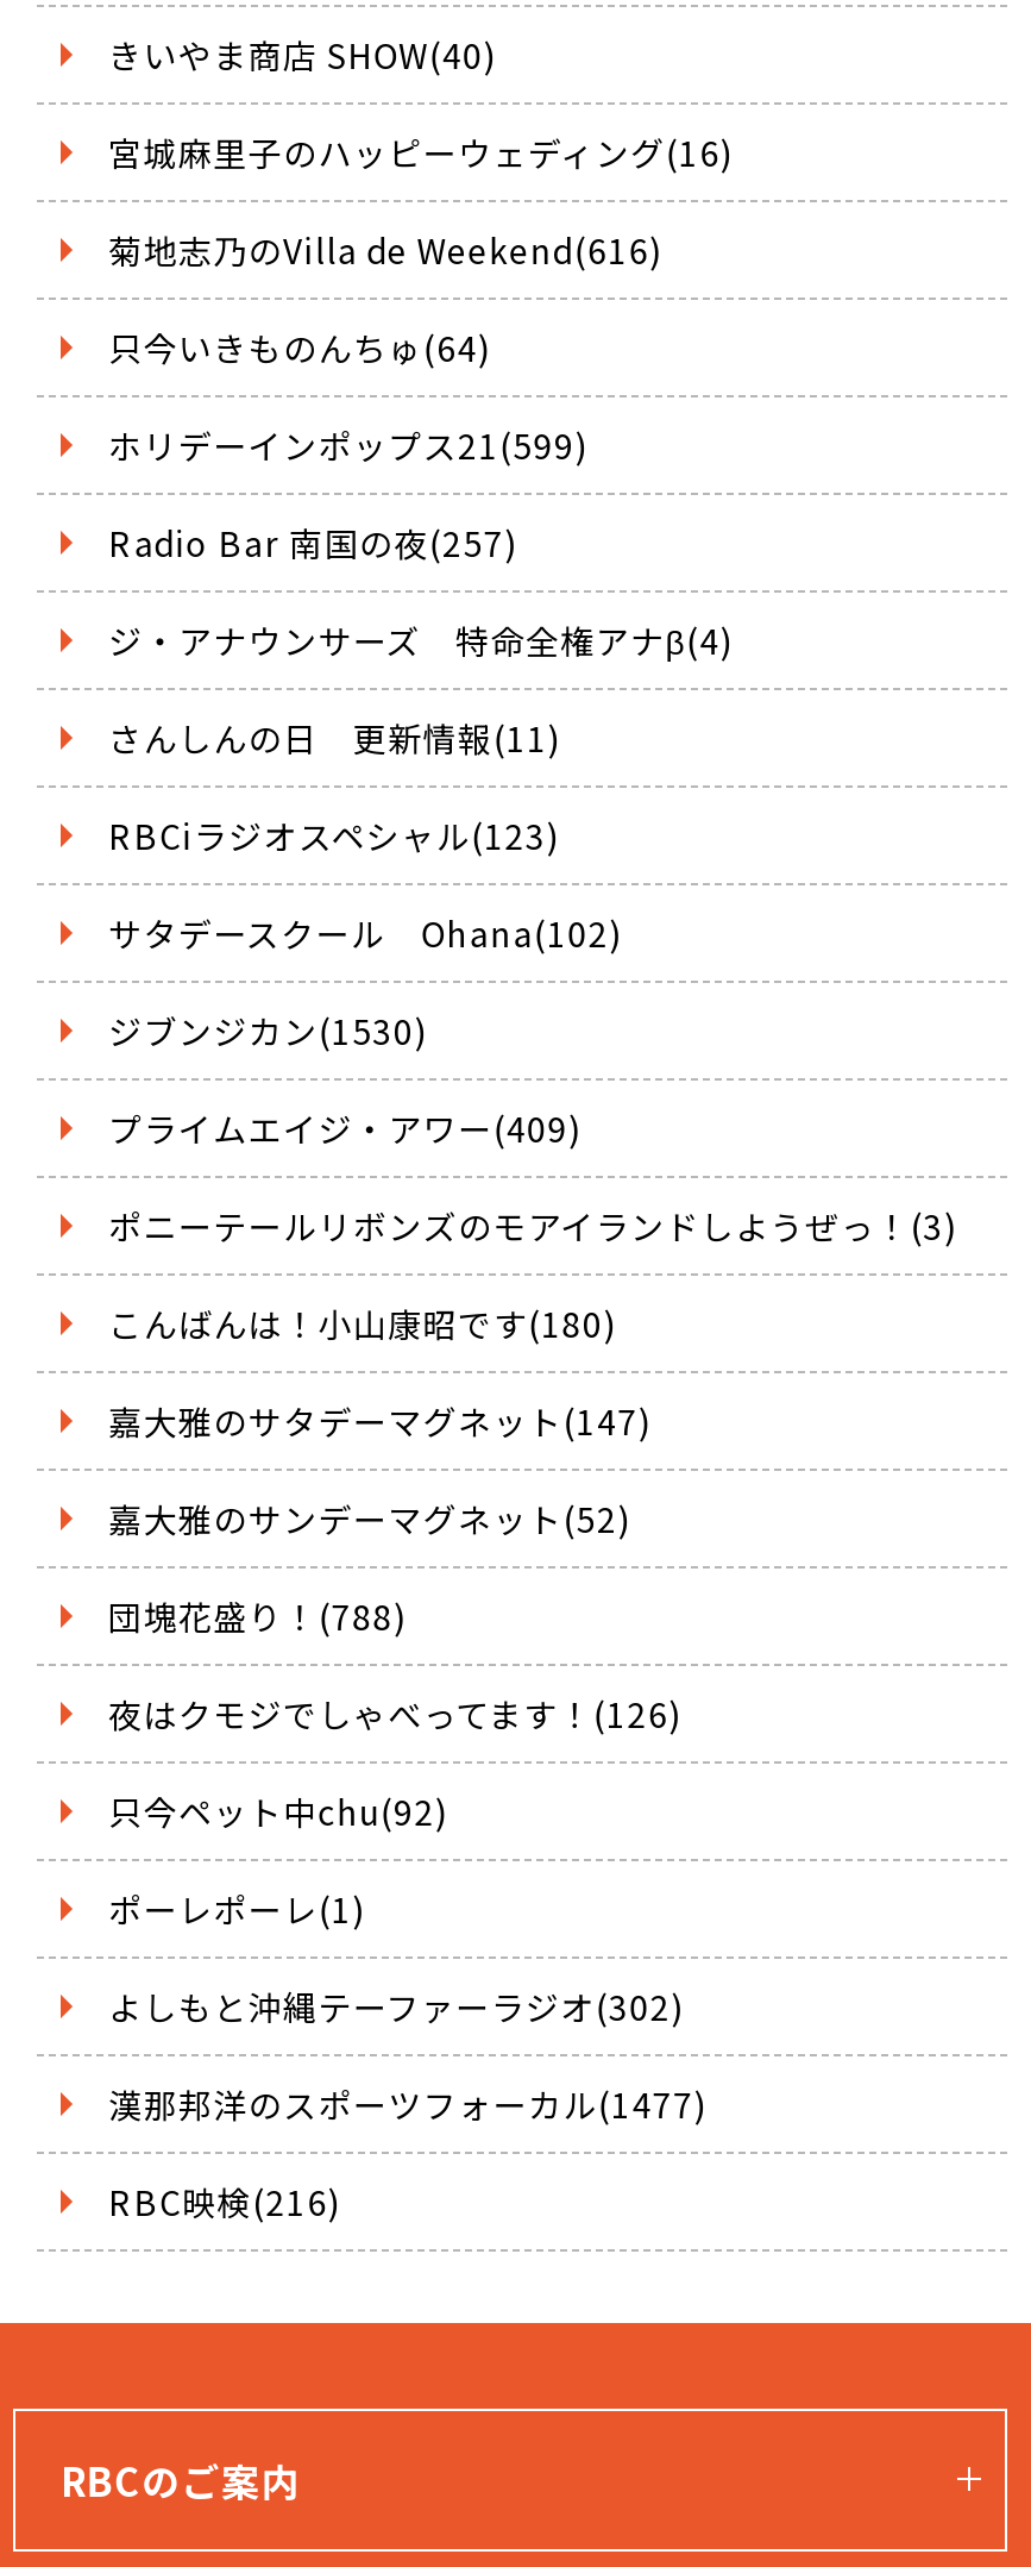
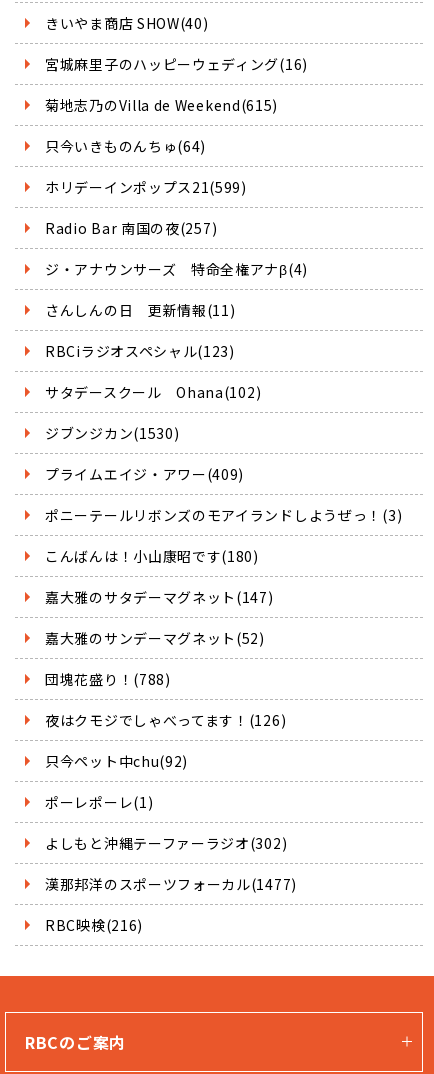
[108,226,663,274] 菊地志乃のVilla de Weekend(616) -> [45,95,278,115] 菊地志乃のVilla de Weekend(615)

